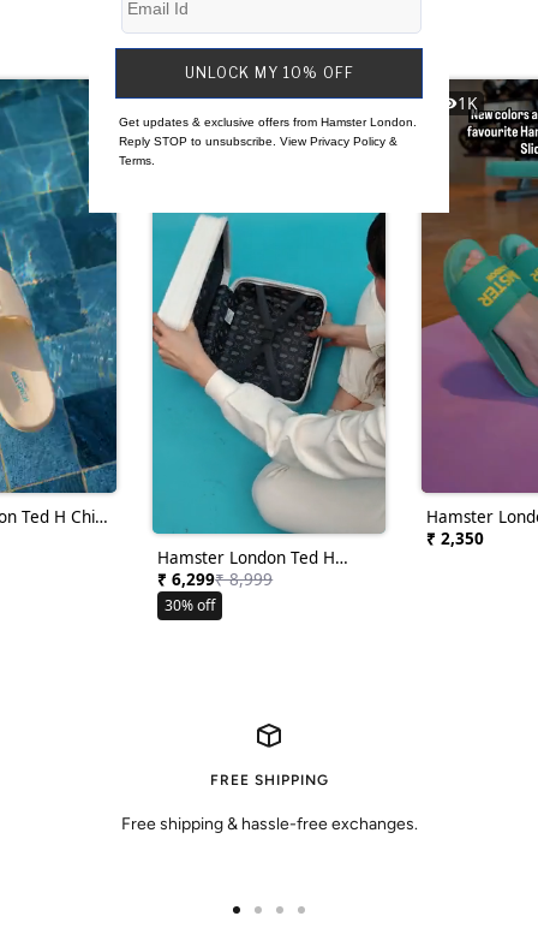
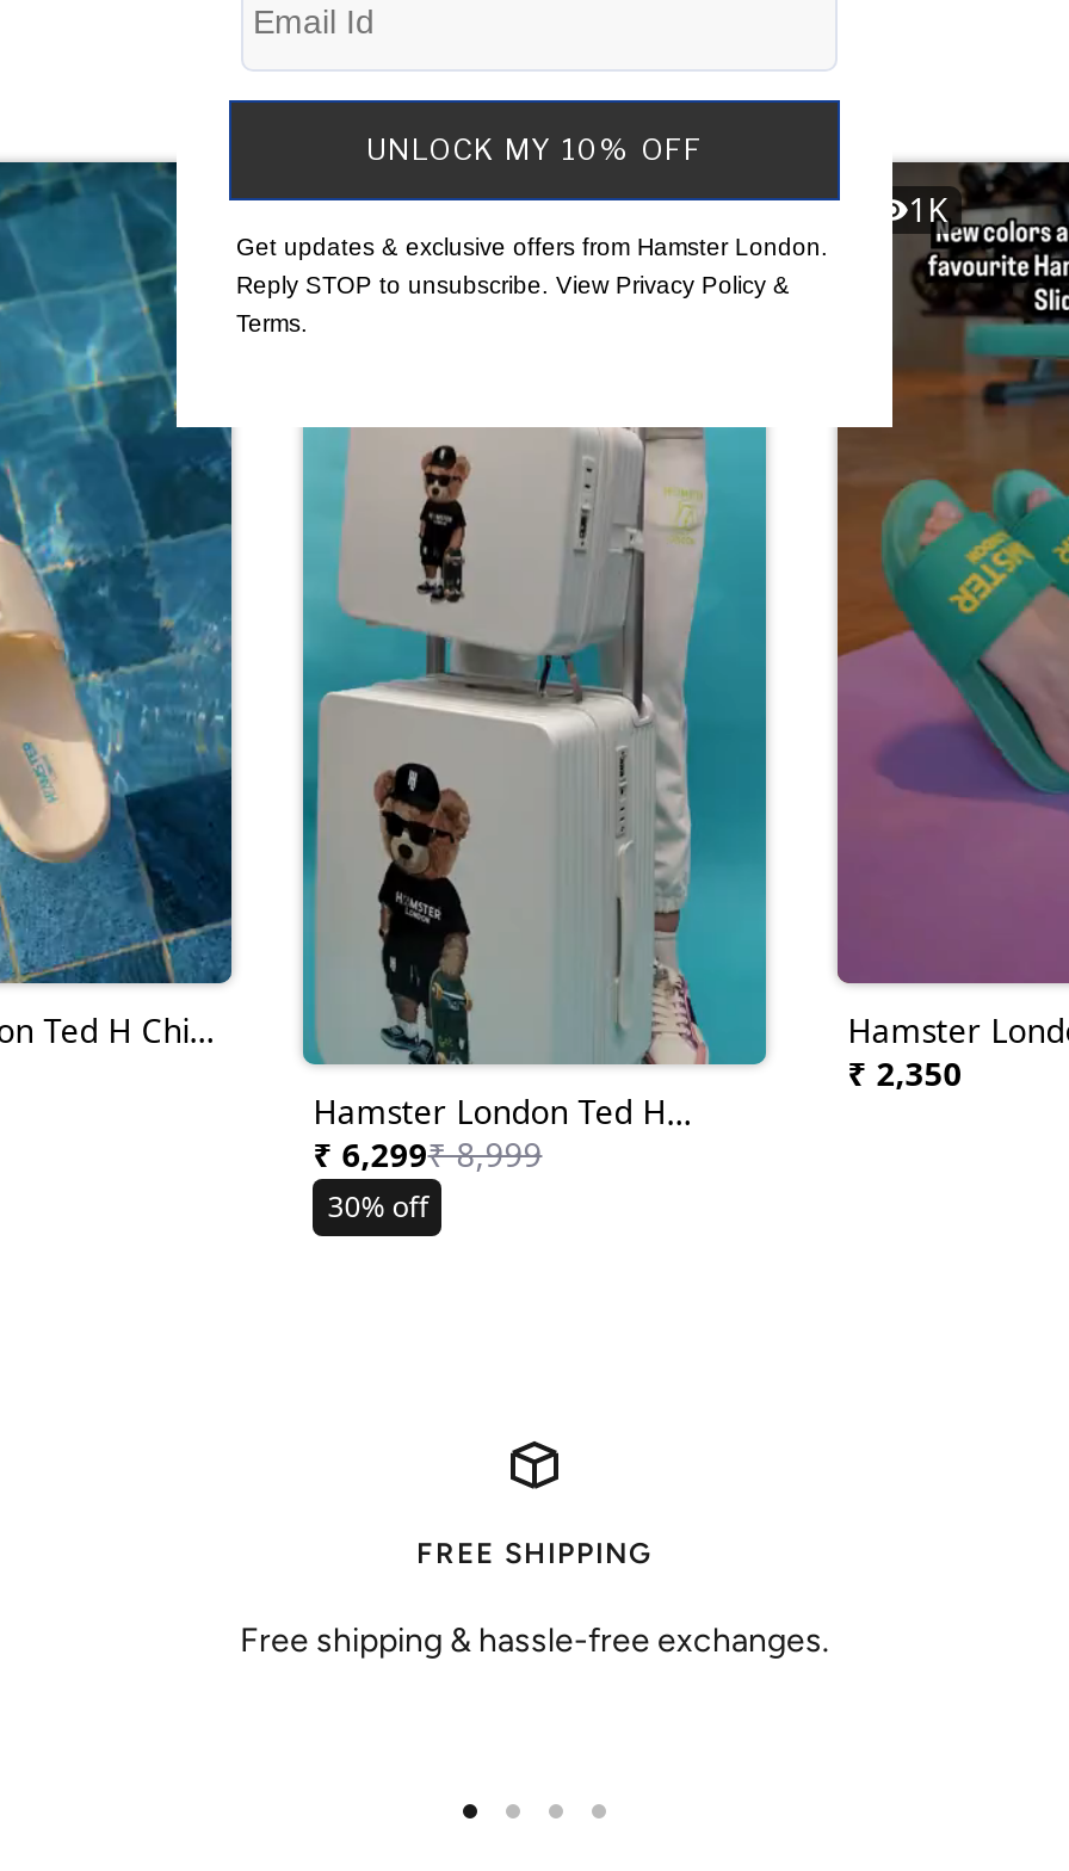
[151,212,387,535] [image] -> [301,425,768,1067] [image]

